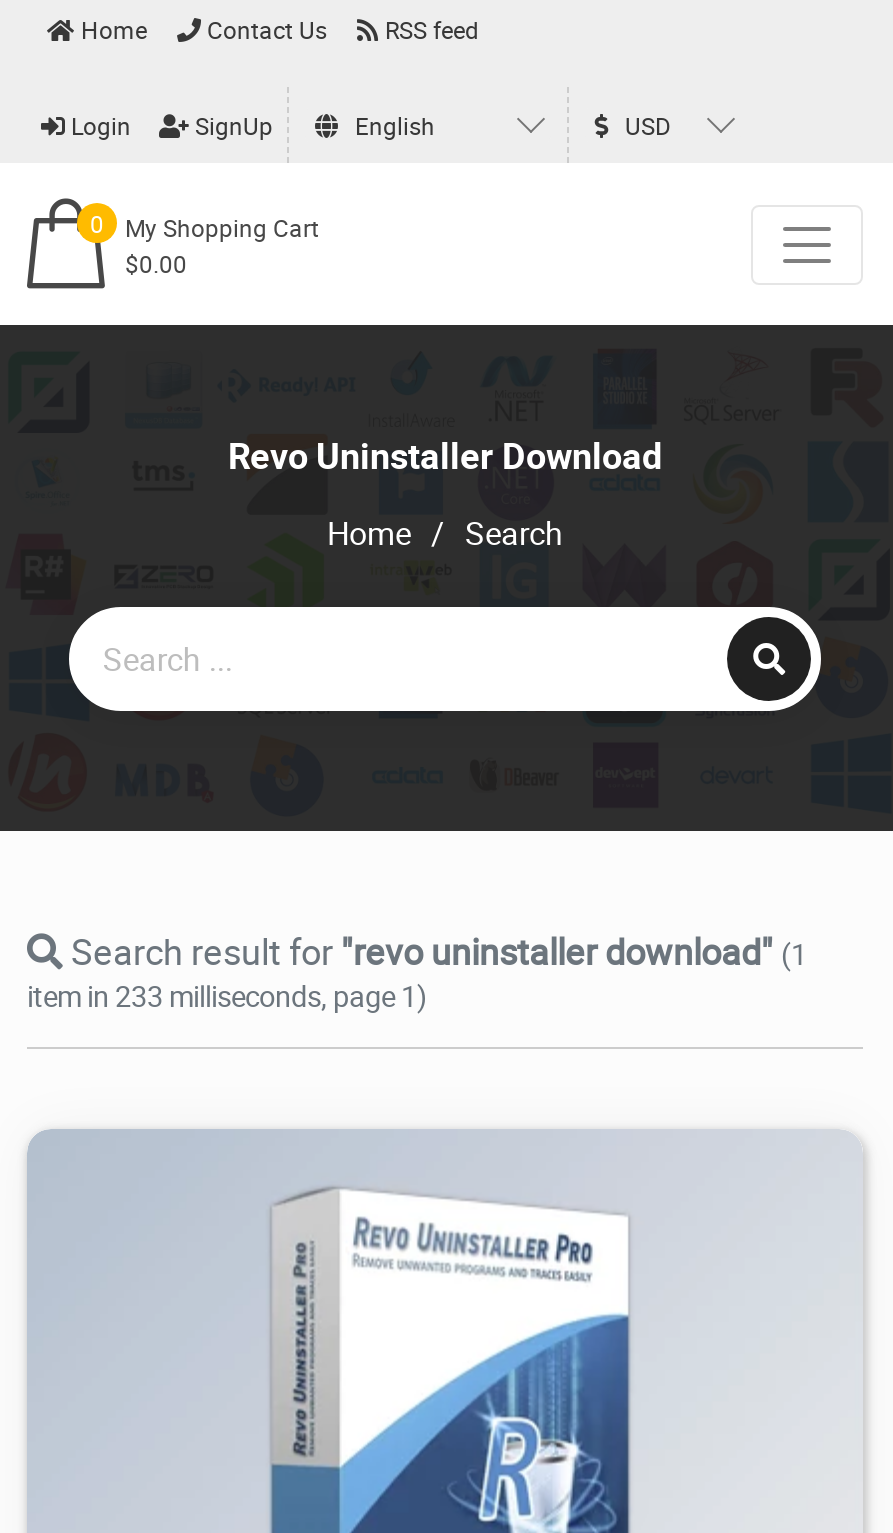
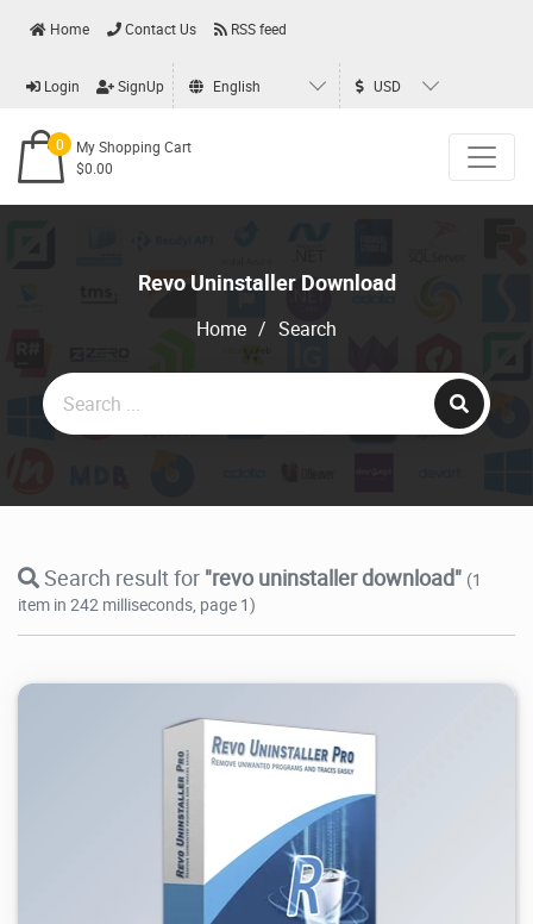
[27,977,427,1015] item in 233 milliseconds, page 1) -> [18,593,256,616] item in 242 milliseconds, page 1)

